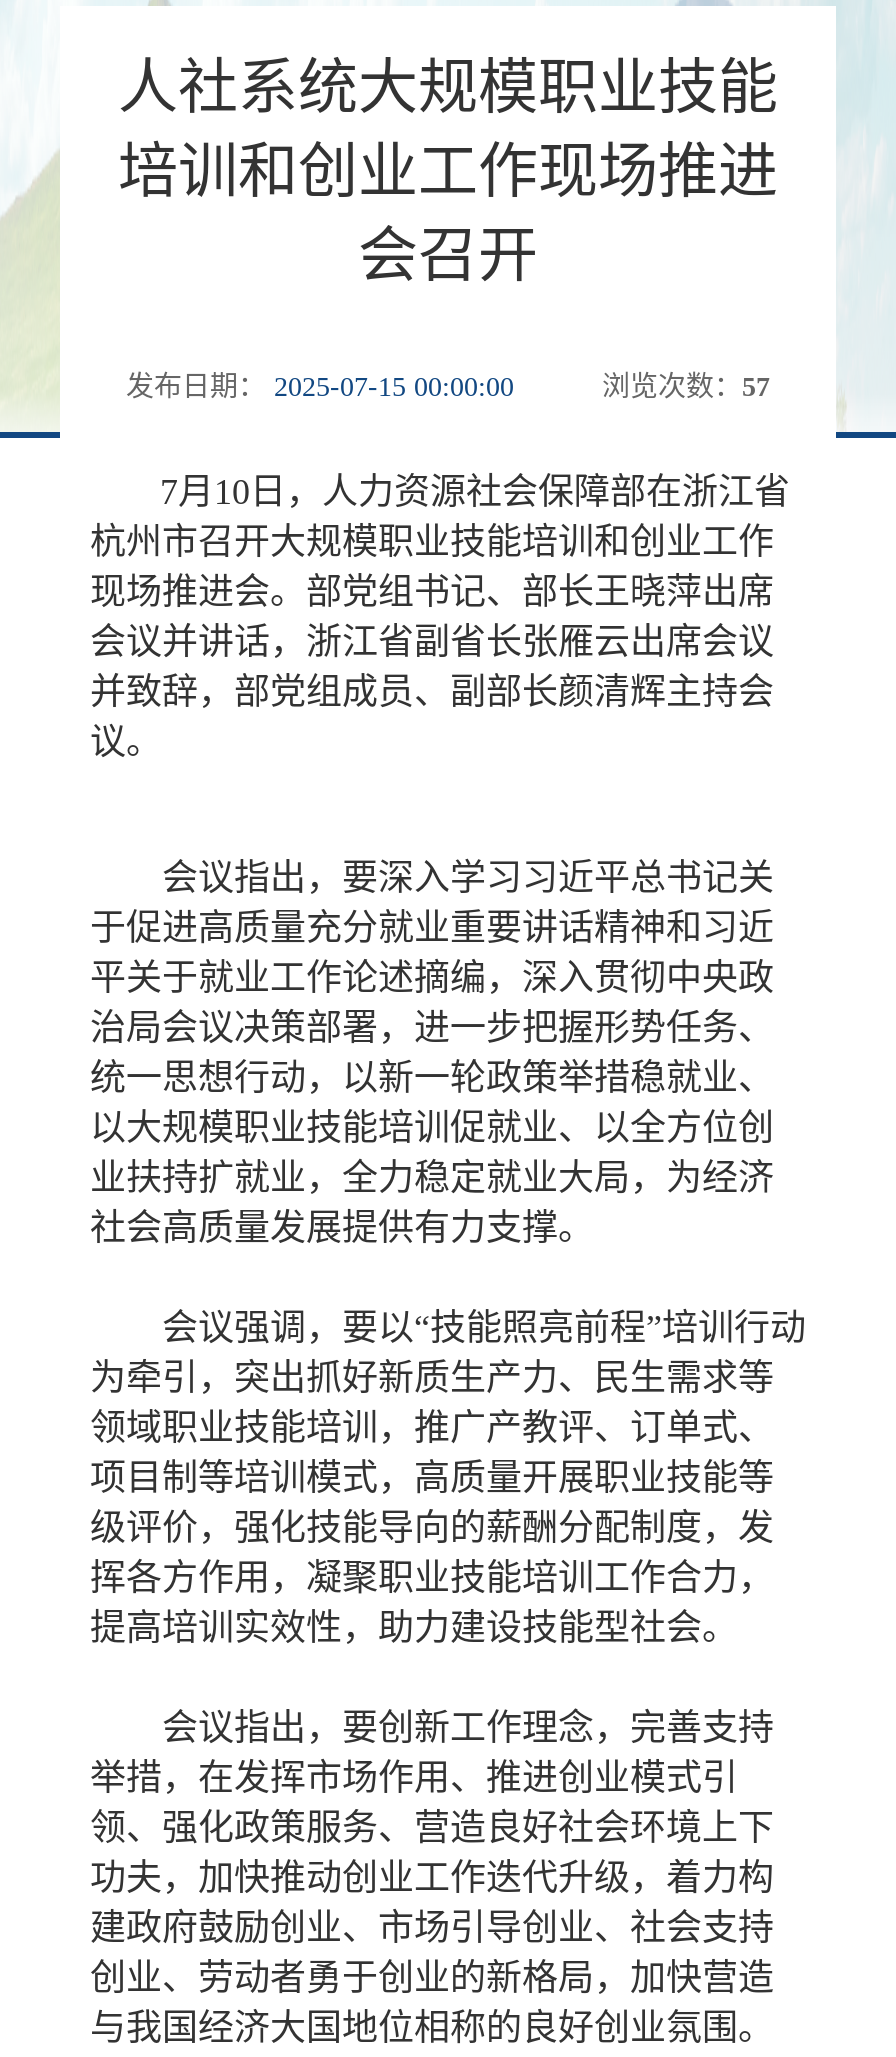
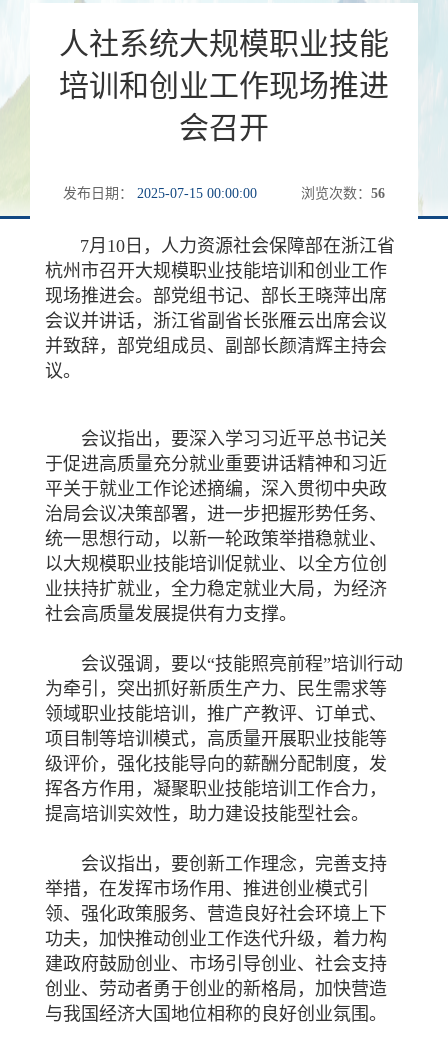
[602,372,770,402] 浏览次数：57 -> [301,186,385,201] 浏览次数：56

